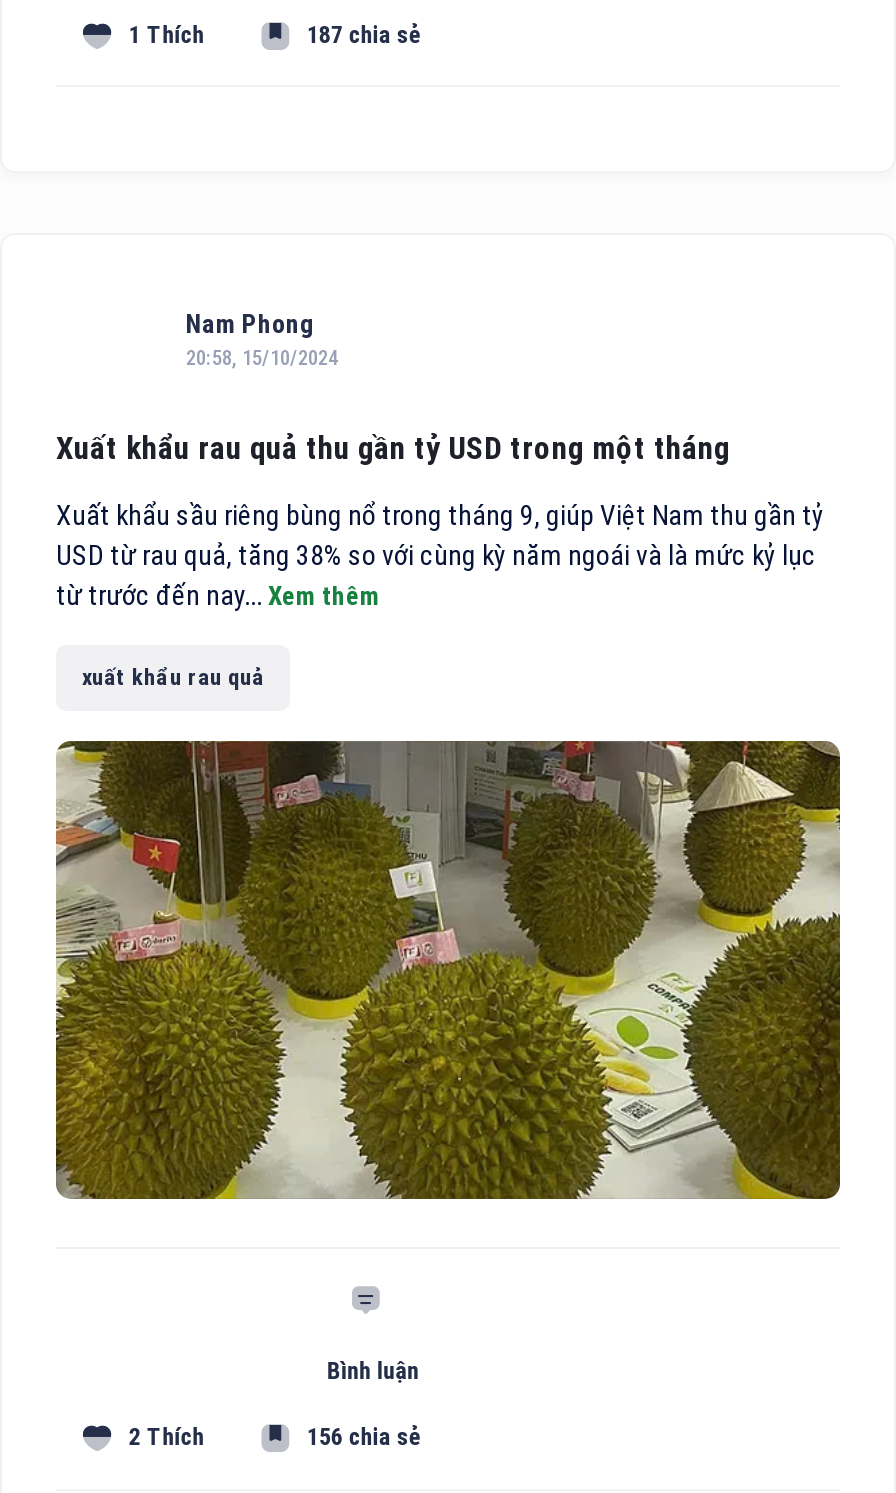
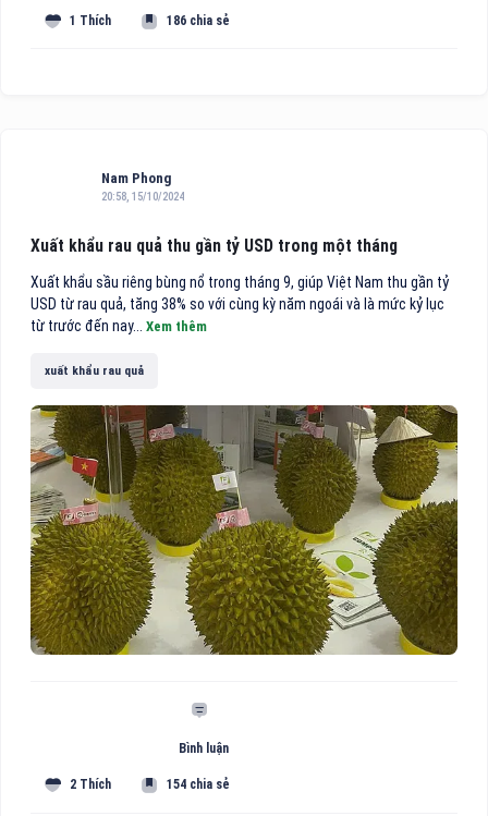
[307,20,423,48] 187 chia sẻ -> [167,13,230,28] 186 chia sẻ
[307,1424,423,1452] 156 chia sẻ -> [167,777,230,792] 154 chia sẻ

